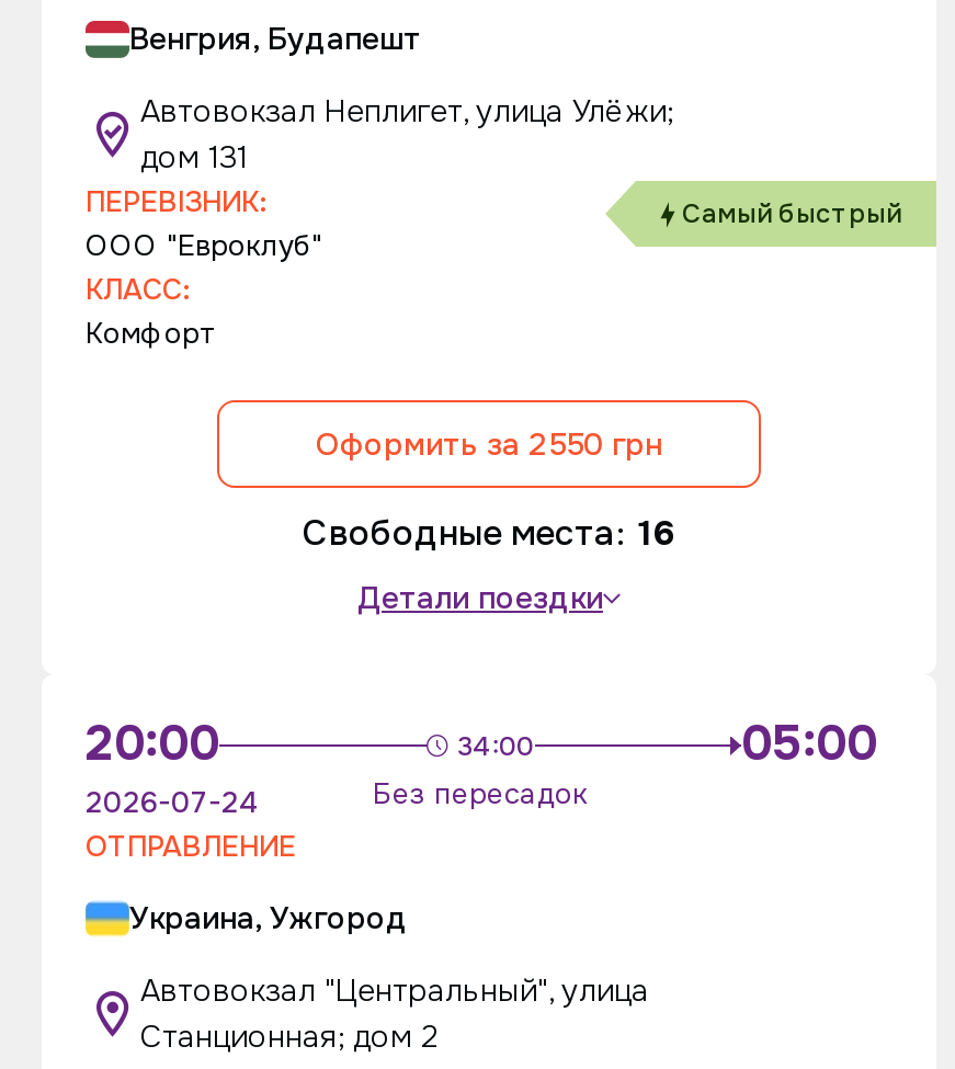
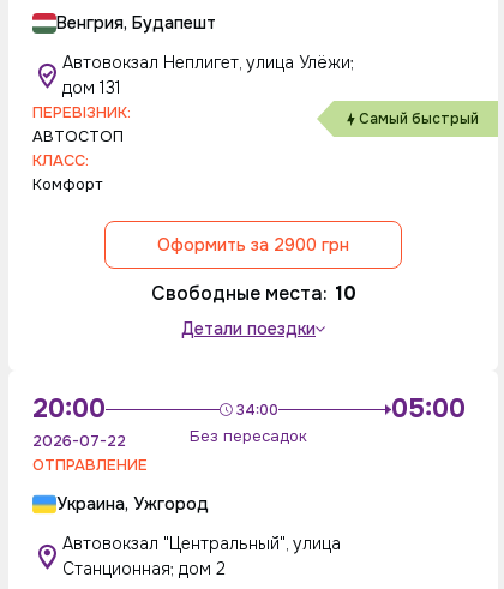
[86,227,322,264] ООО "Евроклуб" -> [32,126,124,146] АВТОСТОП
[316,423,662,463] Оформить за 2550 грн -> [157,233,349,255] Оформить за 2900 грн
[303,509,675,555] Свободные места: 16 -> [151,280,356,305] Свободные места: 10
[86,784,259,821] 2026-07-24 -> [32,431,126,451] 2026-07-22

